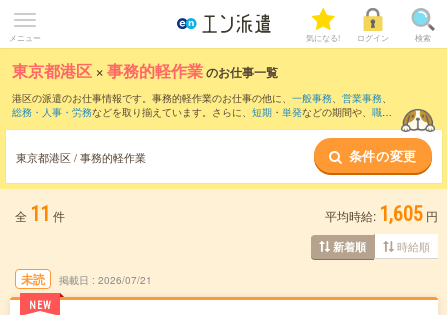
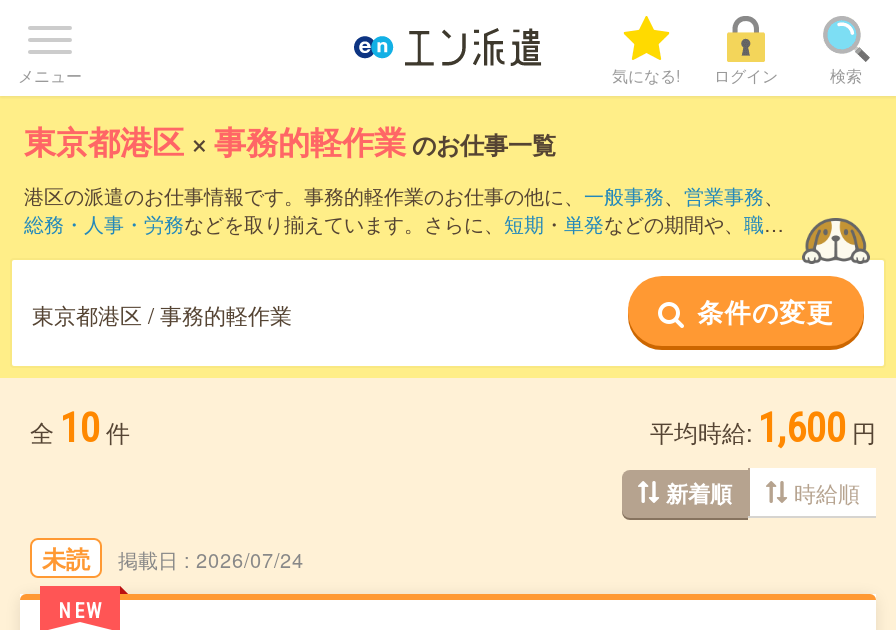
[15,202,65,226] 全 11 件 -> [30,404,130,452] 全 10 件
[325,202,438,226] 平均時給: 1,605 円 -> [650,404,876,452] 平均時給: 1,600 円
[98,273,152,287] 2026/07/21 -> [196,546,304,574] 2026/07/24

